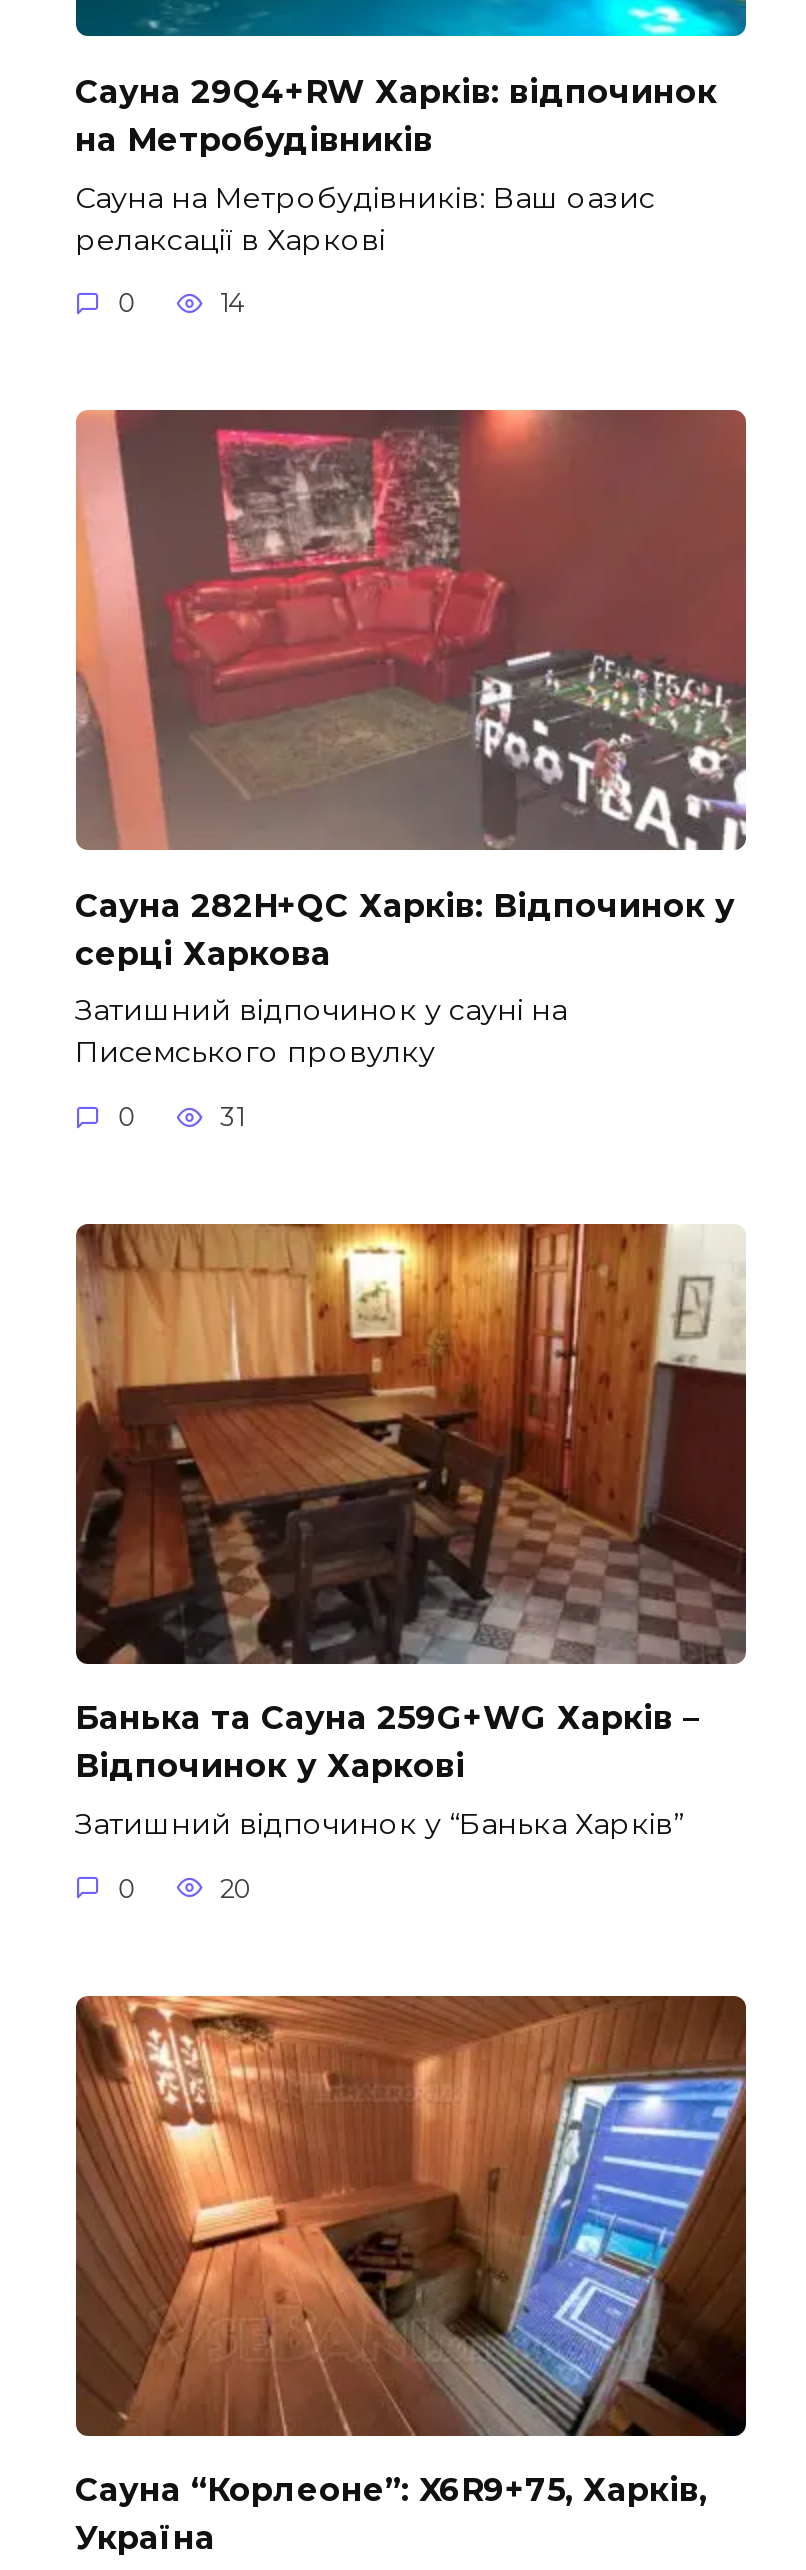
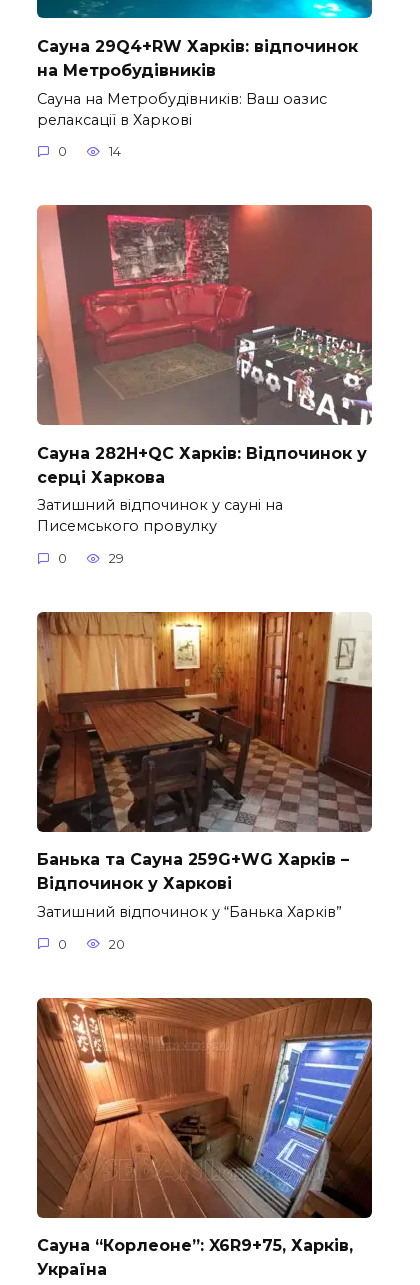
[220,1102,244,1132] 31 -> [109,551,124,566] 29

